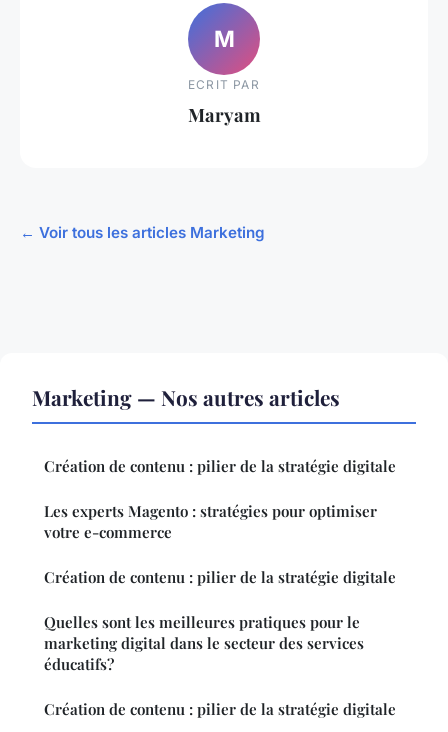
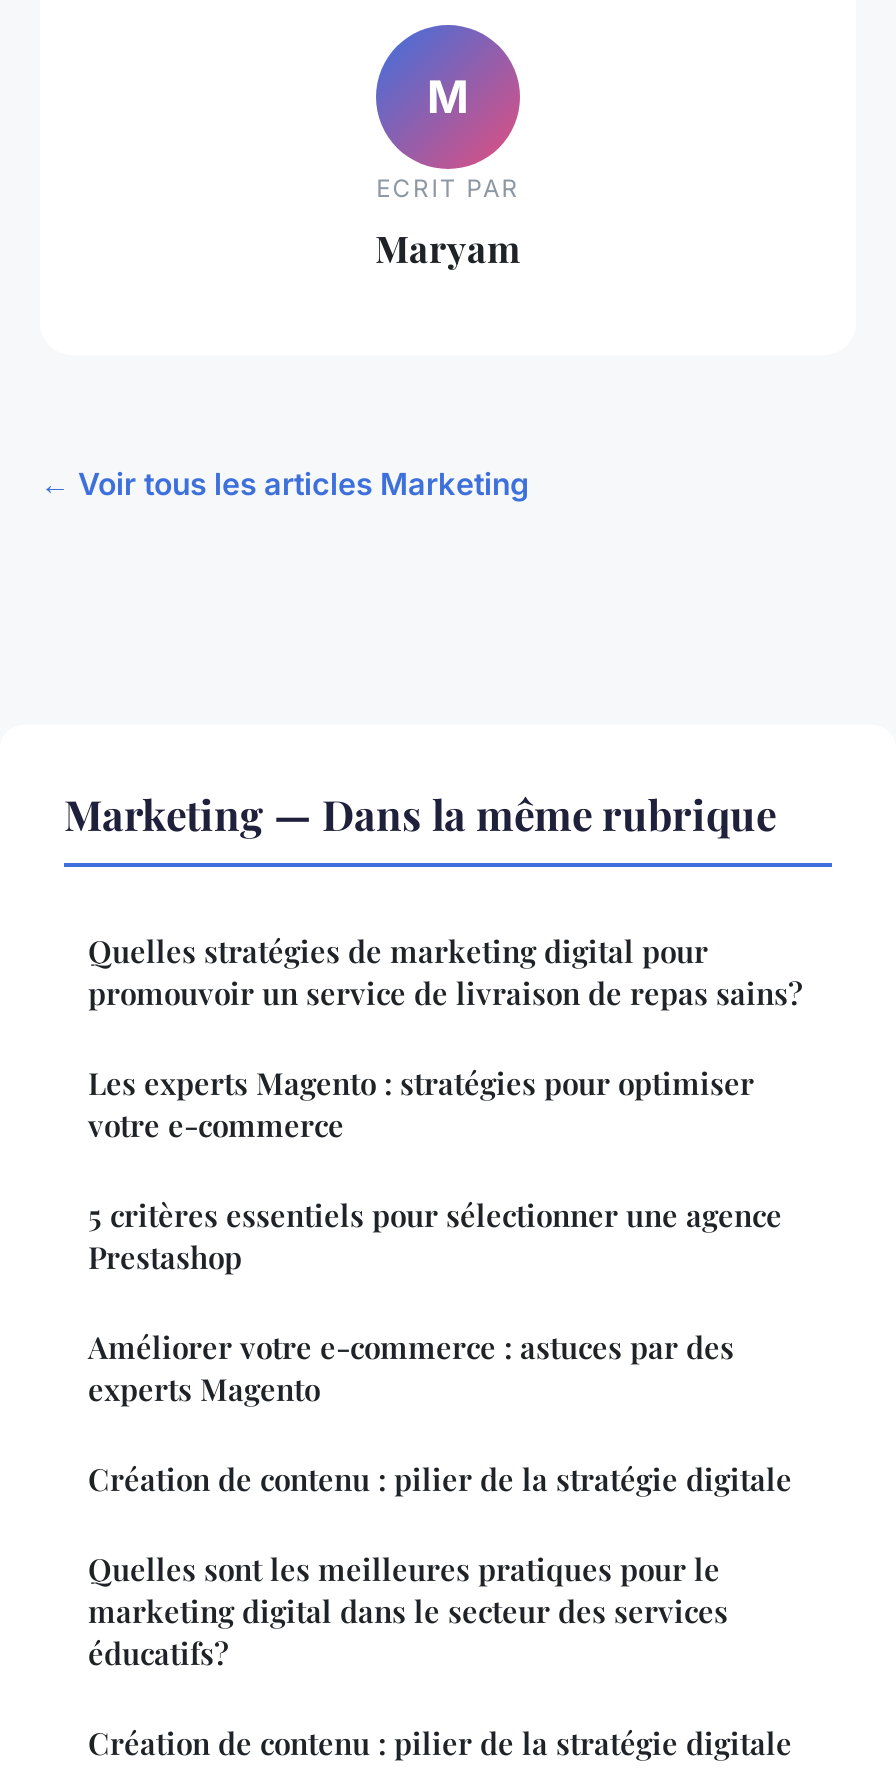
[32,383,340,411] Marketing — Nos autres articles -> [64,785,776,841] Marketing — Dans la même rubrique
[44,456,396,476] Création de contenu : pilier de la stratégie digitale -> [88,931,802,1013] Quelles stratégies de marketing digital pour | promouvoir un service de livraison de repas sains?
none -> [88,1195,782,1409] 5 critères essentiels pour sélectionner une agence | Prestashop | Améliorer votre e-commerce : astuces par des | experts Magento

